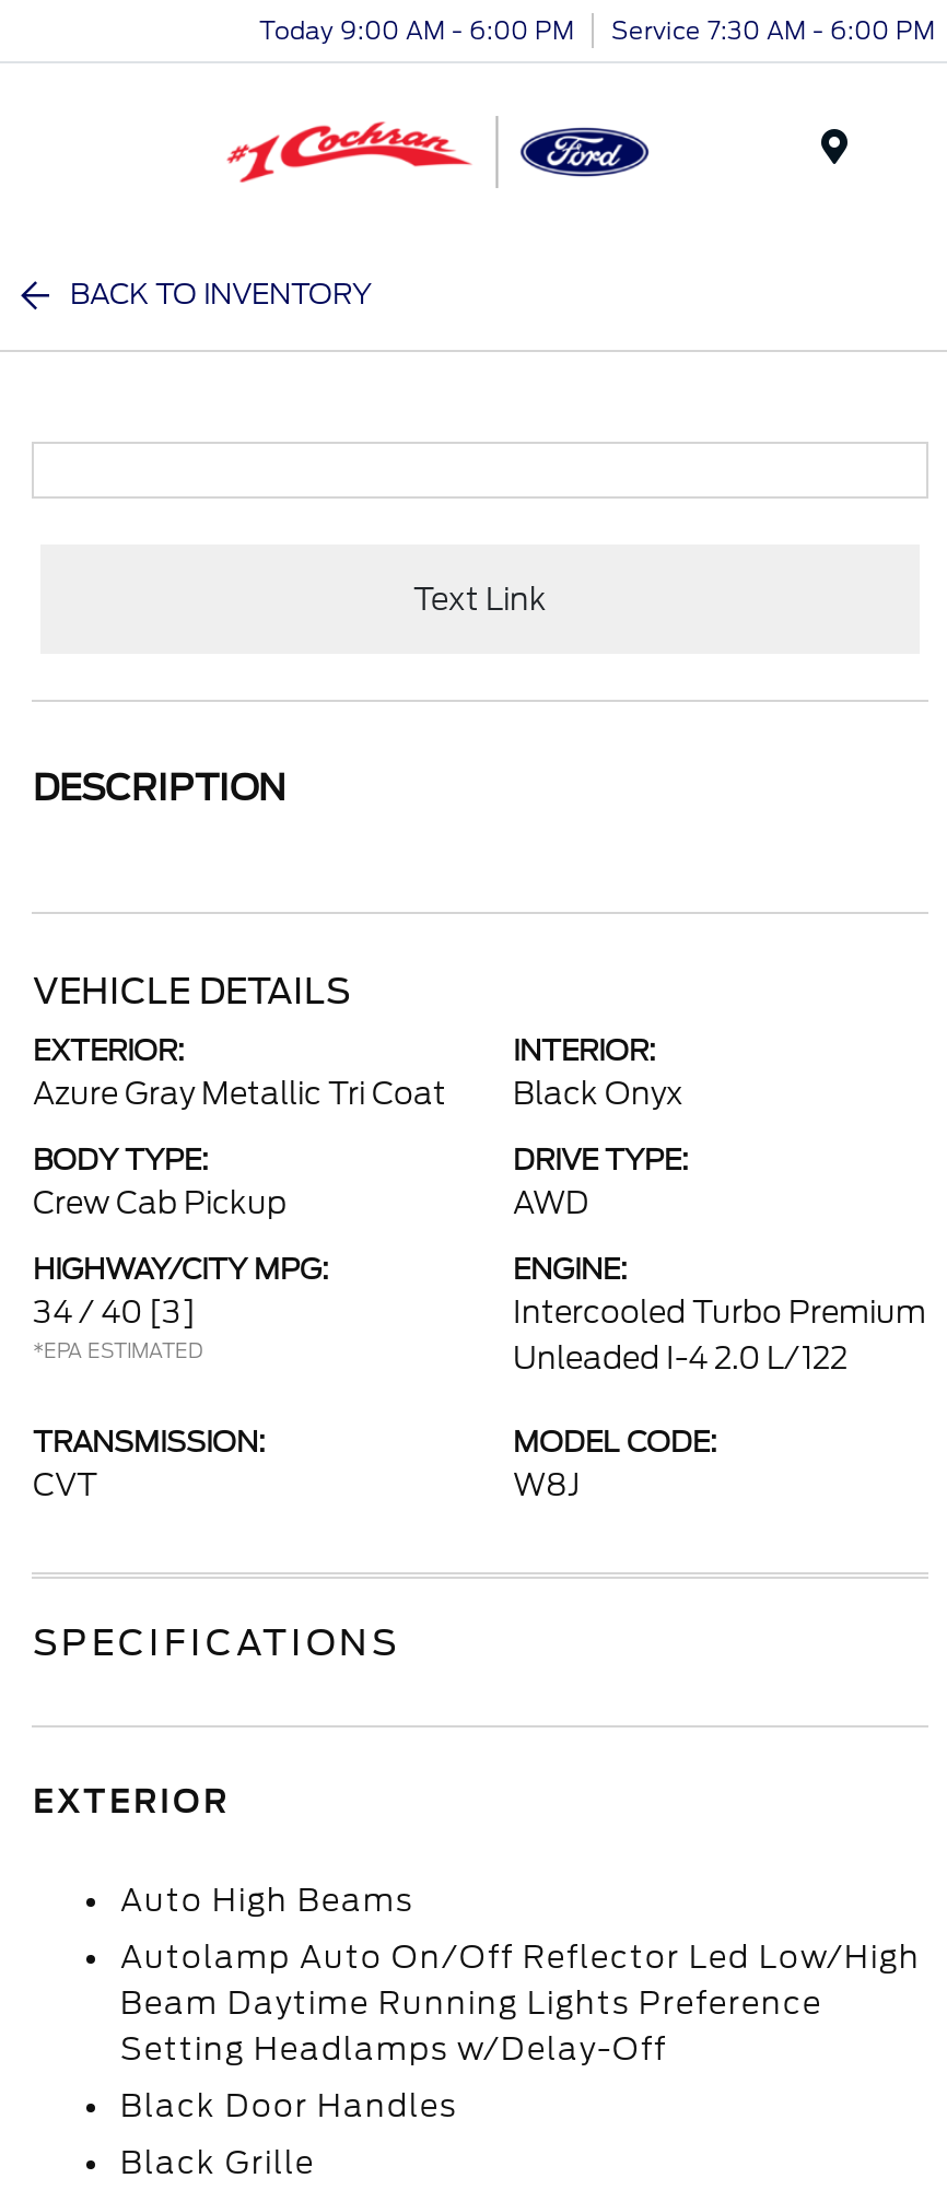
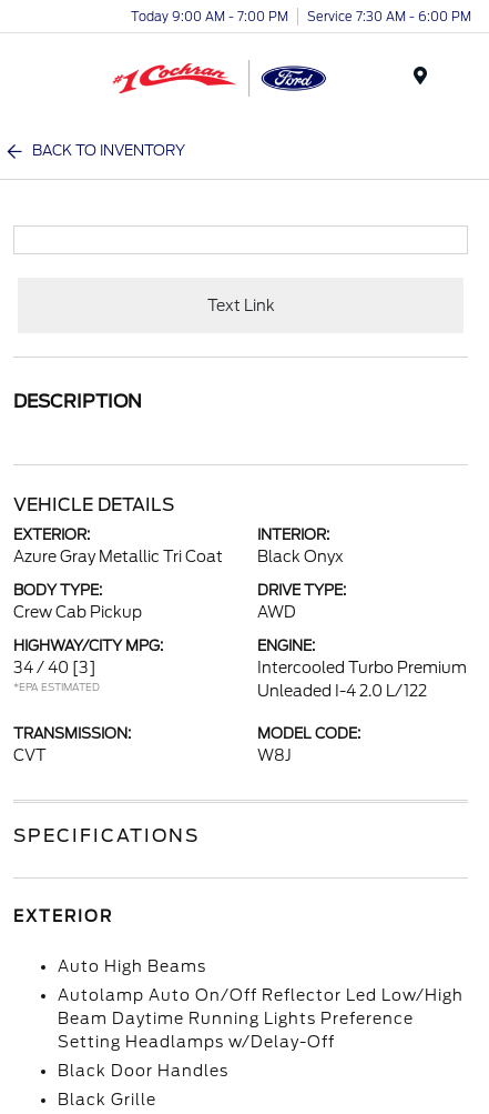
[259,14,935,45] Today 9:00 AM - 6:00 PM Service 7:30 AM - 6:00 PM -> [131,8,471,24] Today 9:00 AM - 7:00 PM Service 7:30 AM - 6:00 PM

